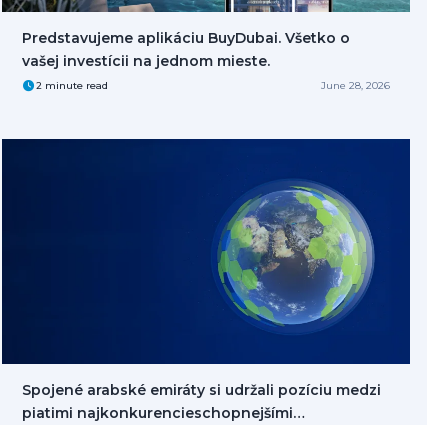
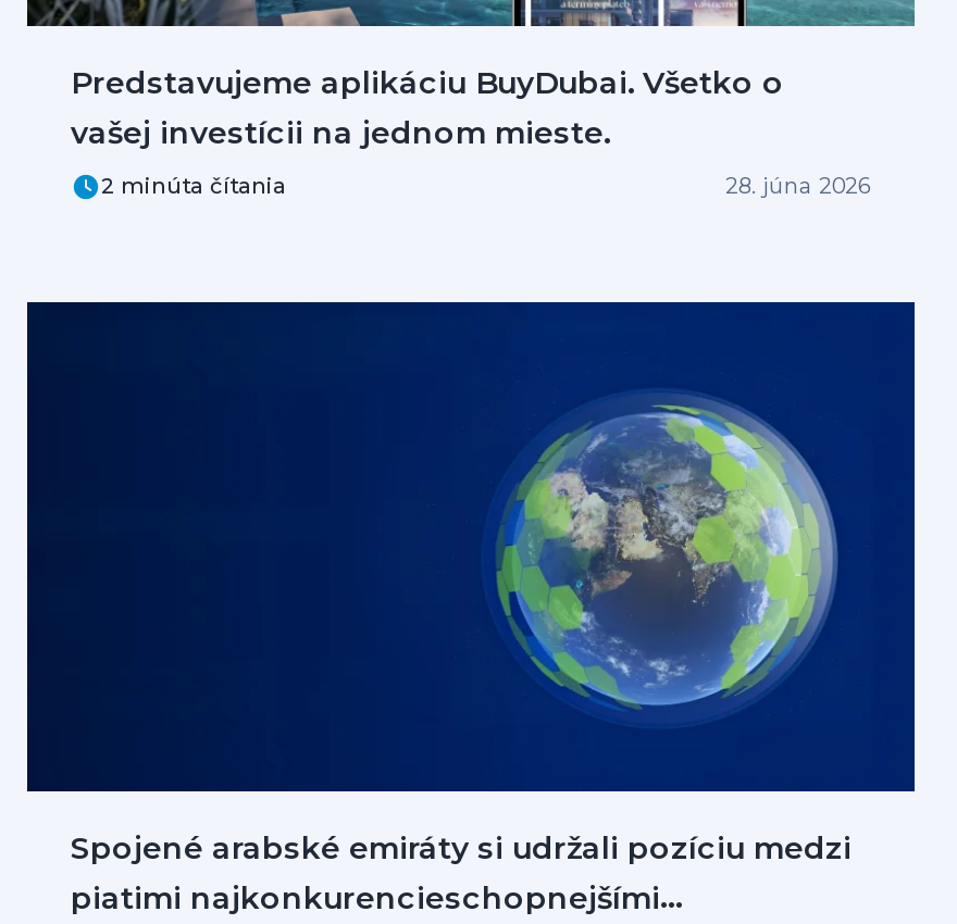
[36,79,390,92] 2 minute read | June 28, 2026 -> [101,172,871,201] 2 minúta čítania | 28. júna 2026

